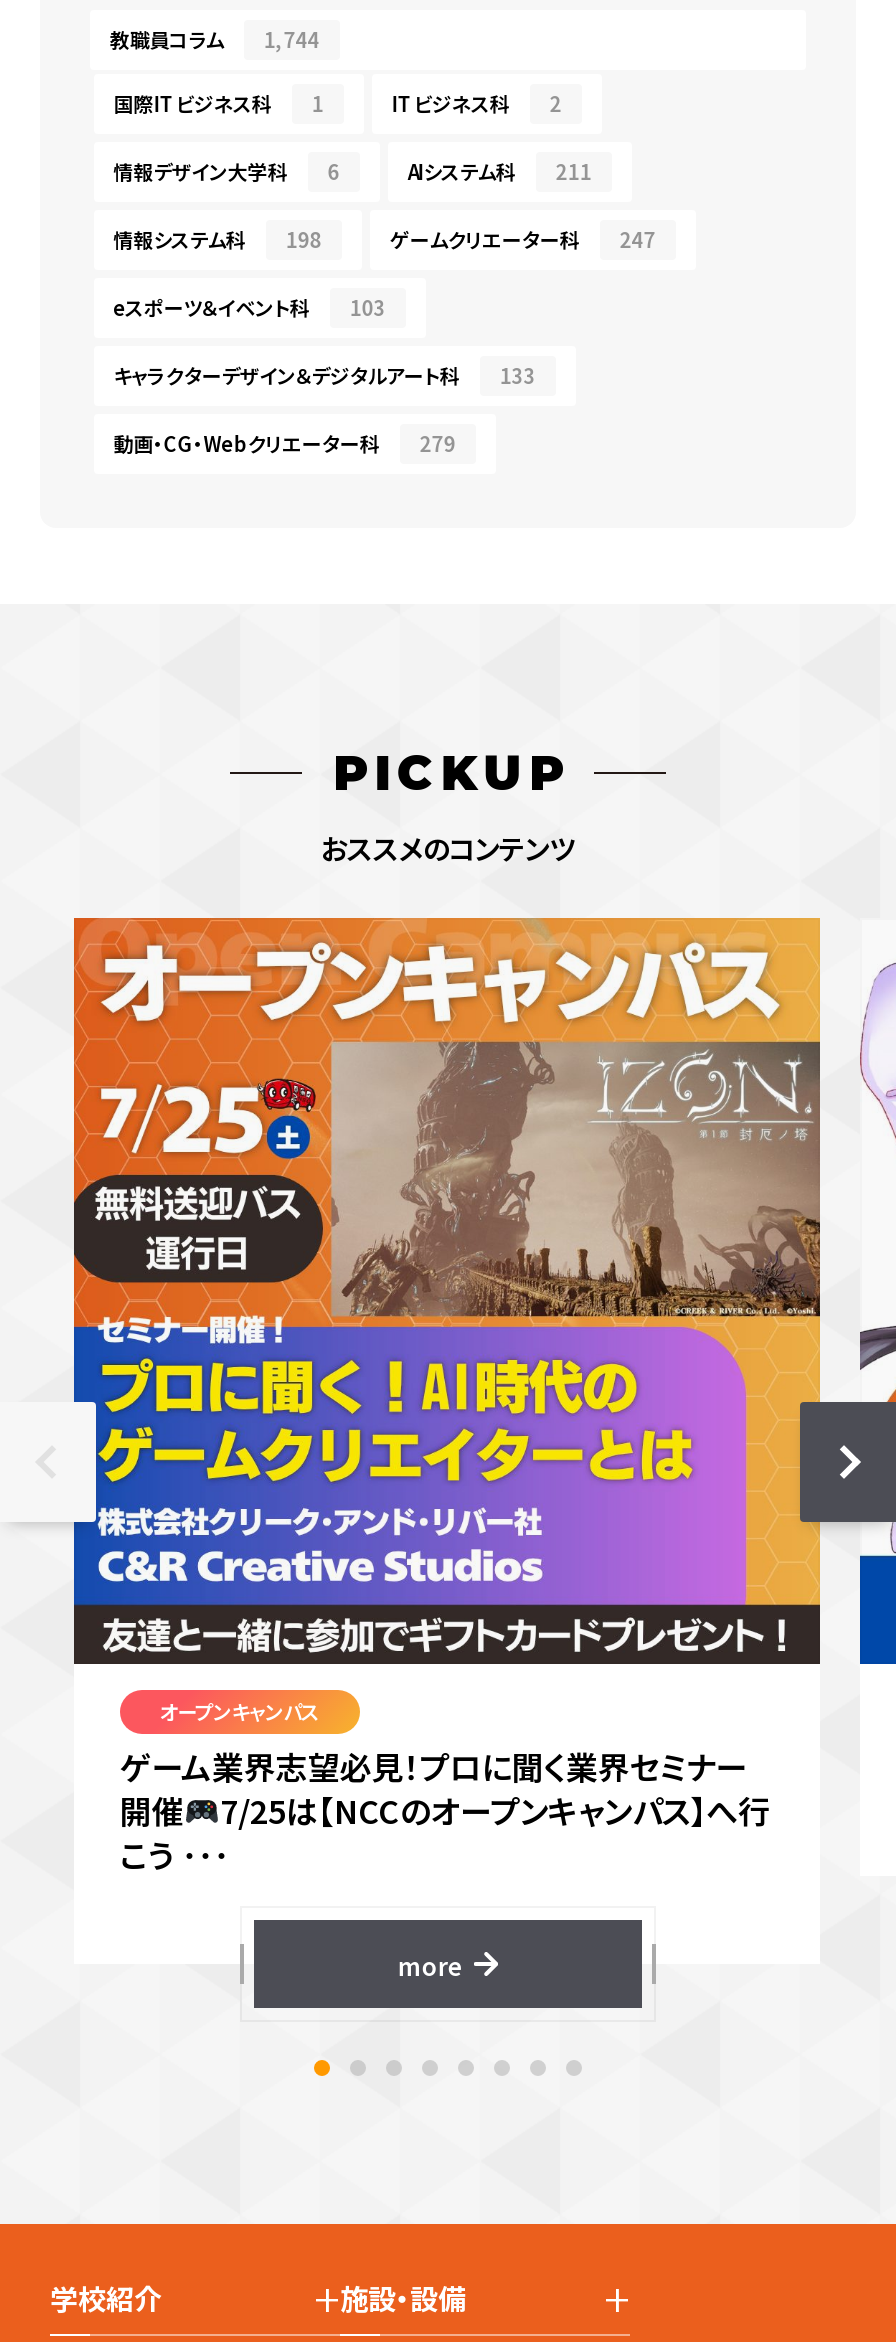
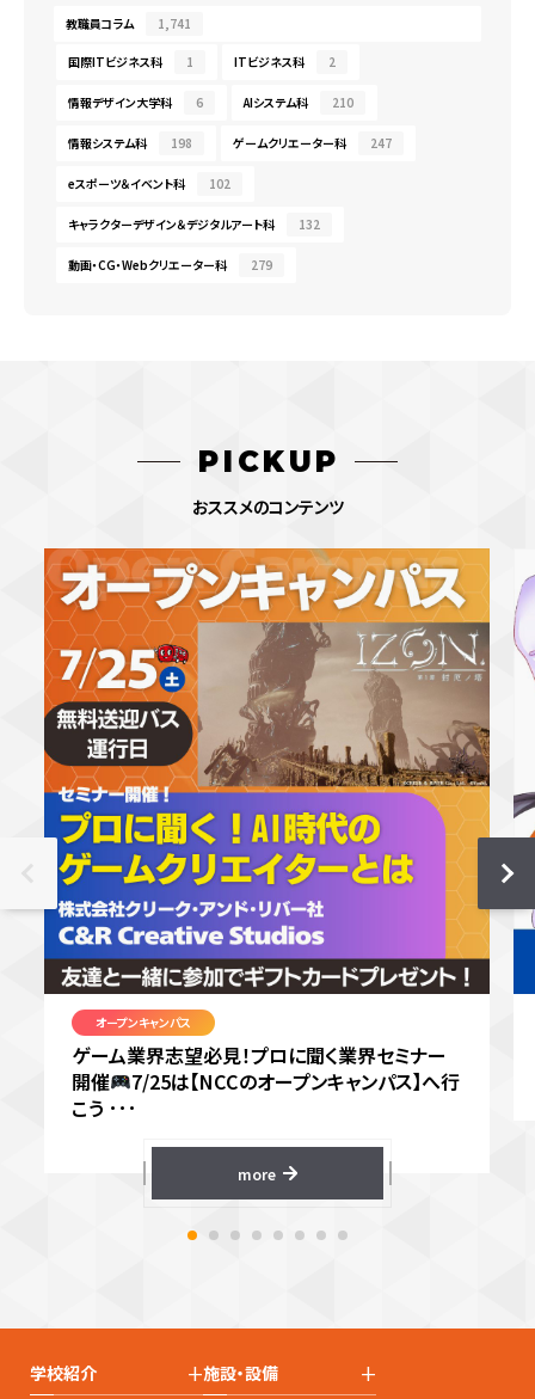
[110,25,320,55] 教職員コラム 1,744 -> [65,15,191,33] 教職員コラム 1,741
[408,157,592,187] AIシステム科 211 -> [243,94,353,112] AIシステム科 210
[114,293,386,323] eスポーツ＆イベント科 103 -> [68,175,230,193] eスポーツ＆イベント科 102
[114,361,536,391] キャラクターデザイン＆デジタルアート科 133 -> [68,216,320,233] キャラクターデザイン＆デジタルアート科 132

